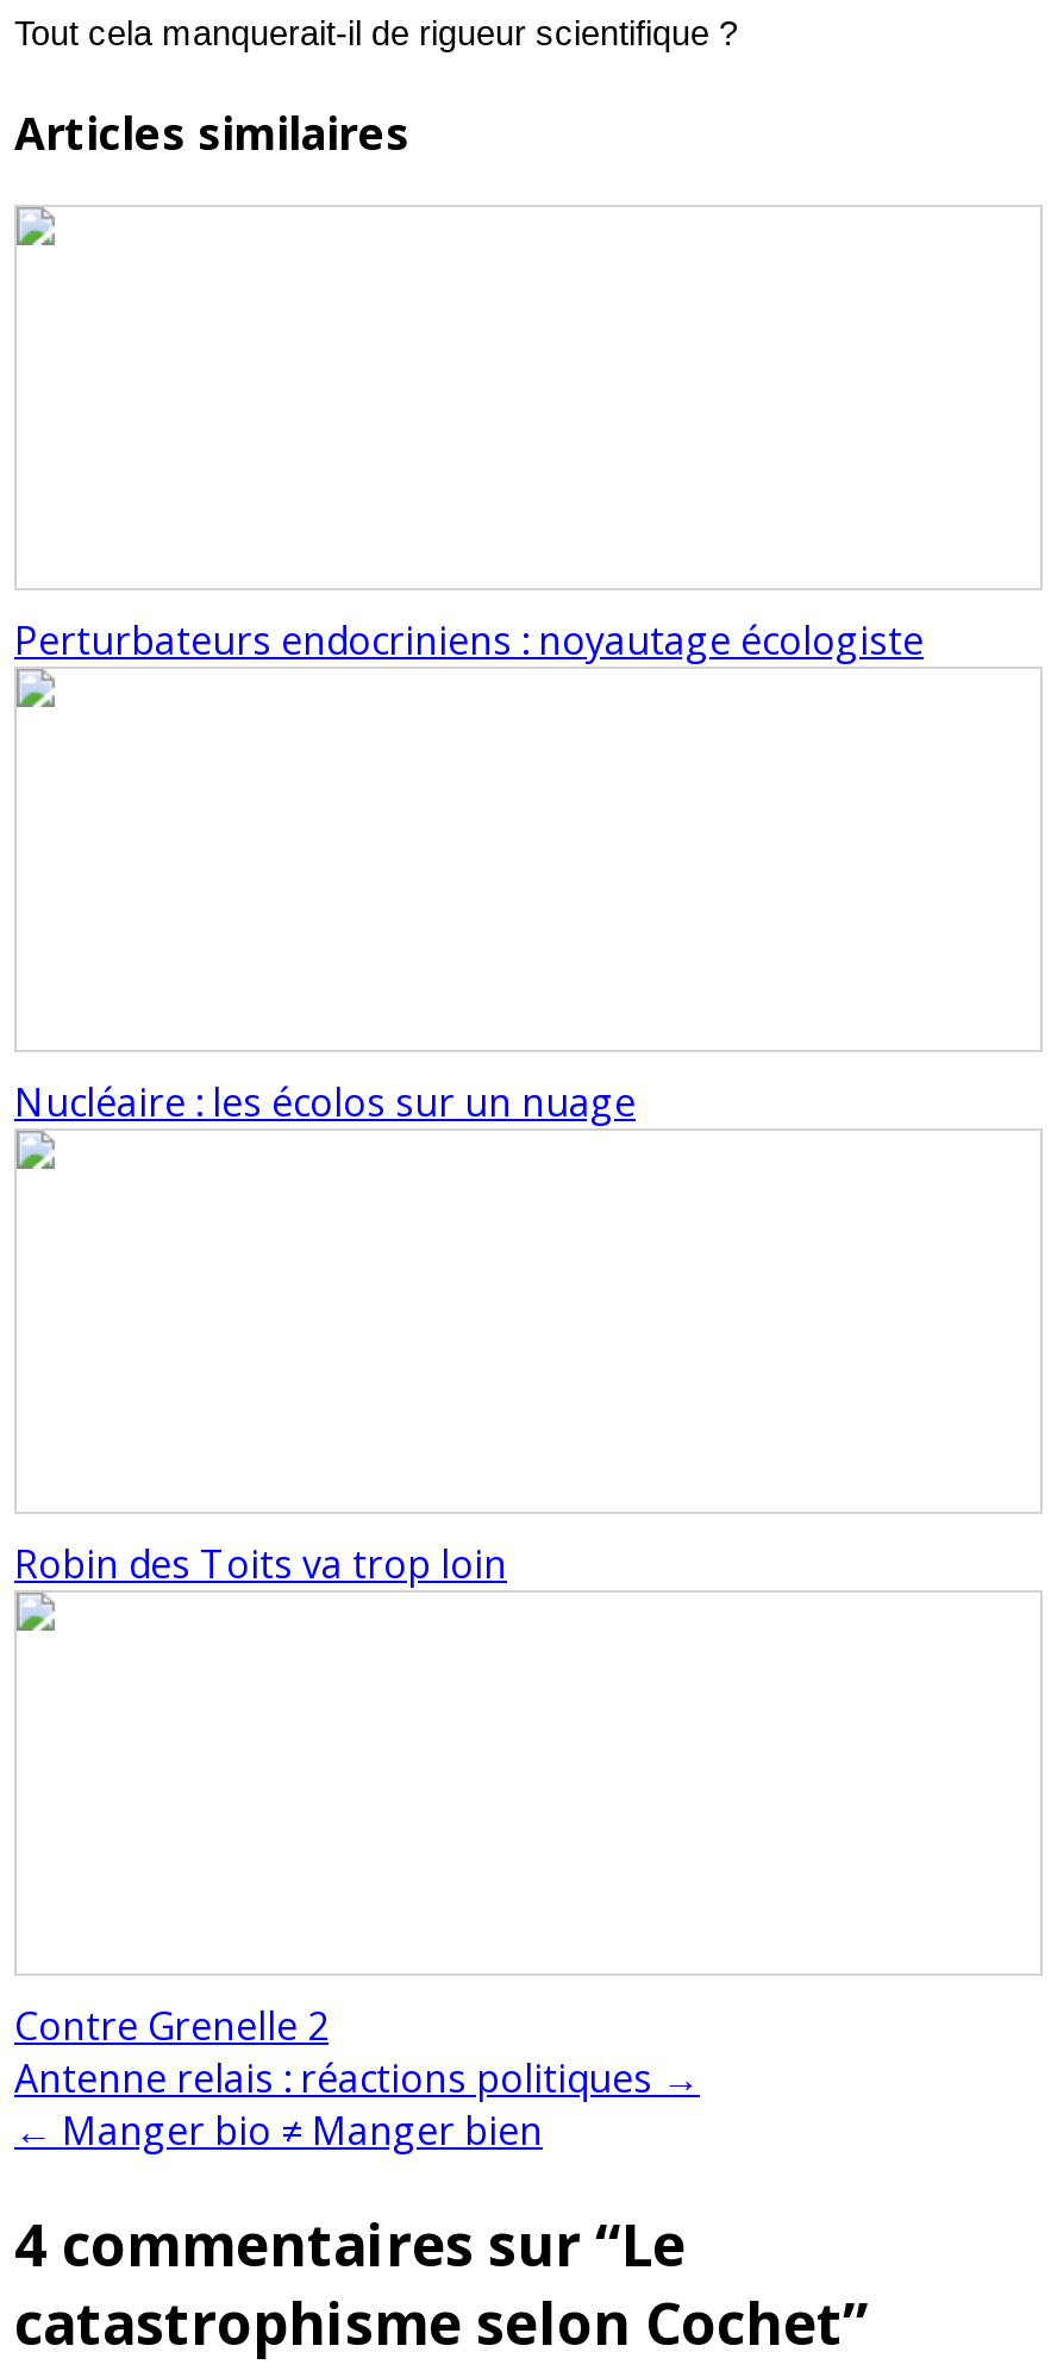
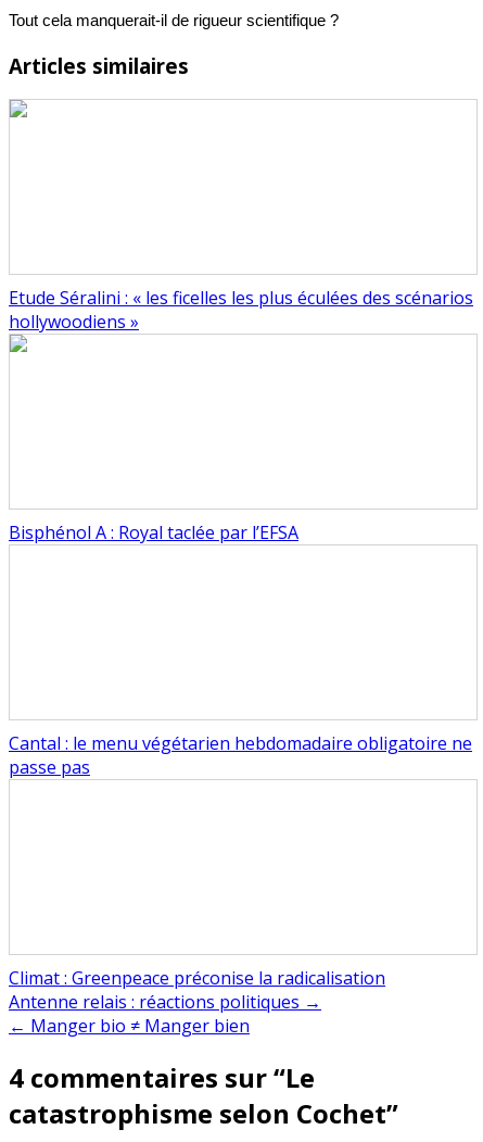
[14,615,924,667] Perturbateurs endocriniens : noyautage écologiste -> [9,286,473,334] Etude Séralini : « les ficelles les plus éculées des scénarios | hollywoodiens »
[14,1076,636,1129] Nucléaire : les écolos sur un nuage -> [9,521,298,545] Bisphénol A : Royal taclée par l’EFSA
[14,1538,507,1591] Robin des Toits va trop loin -> [9,731,472,779] Cantal : le menu végétarien hebdomadaire obligatoire ne | passe pas
[14,2000,329,2053] Contre Grenelle 2 -> [9,966,385,990] Climat : Greenpeace préconise la radicalisation

